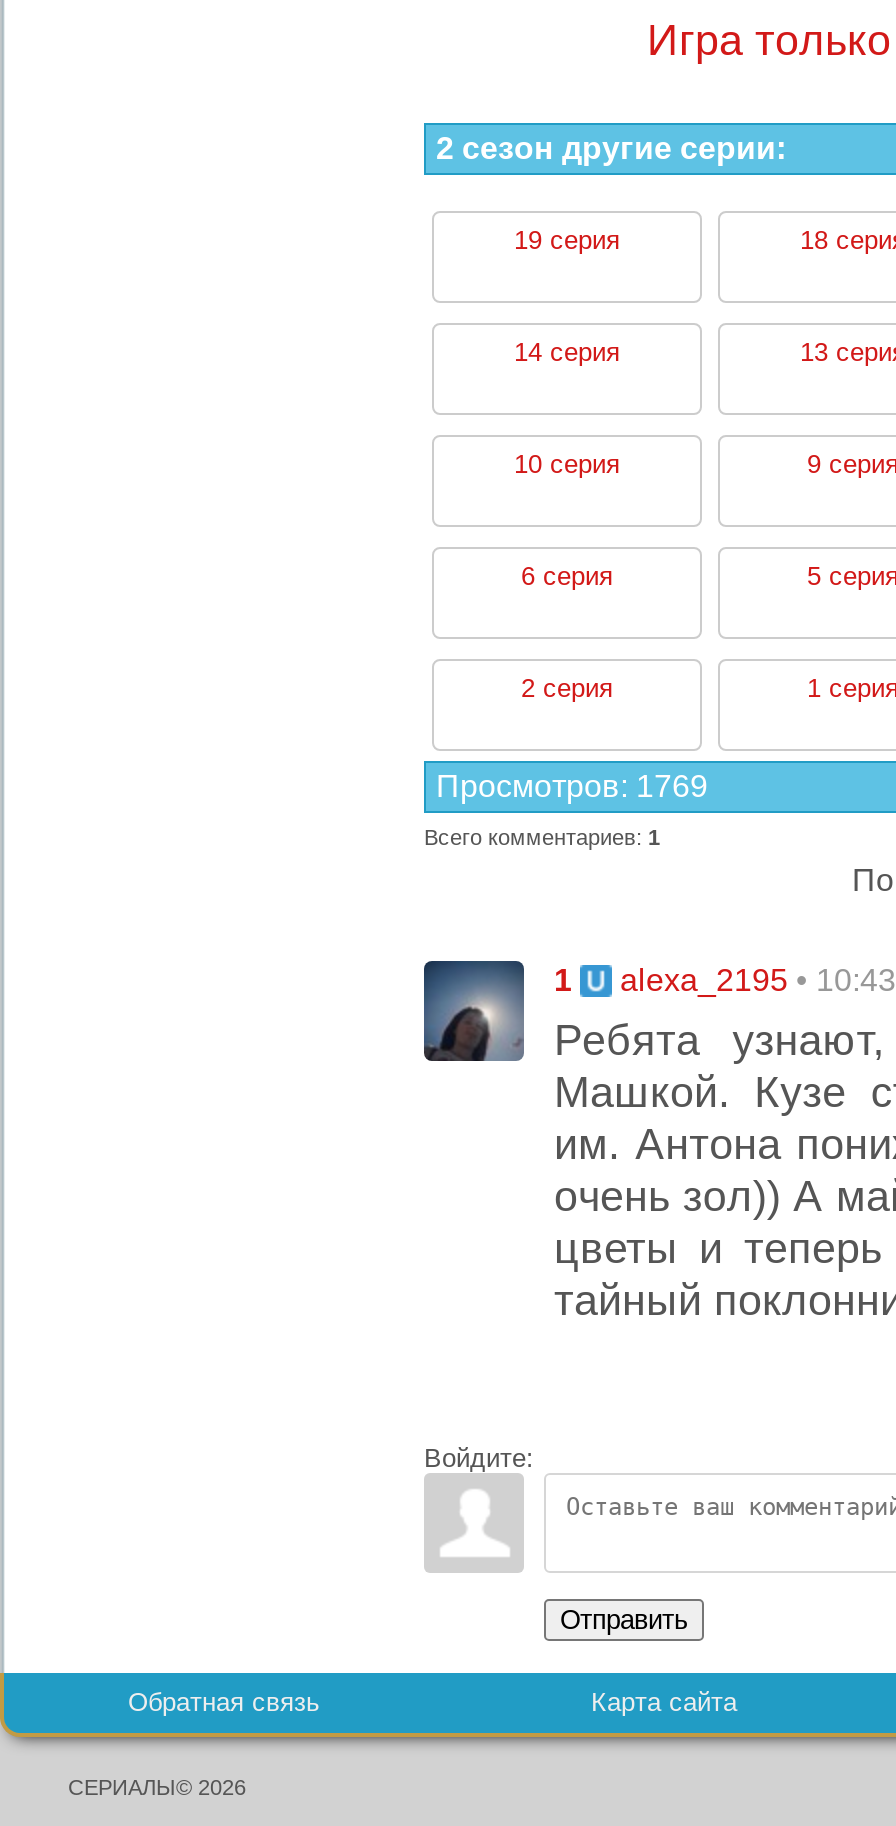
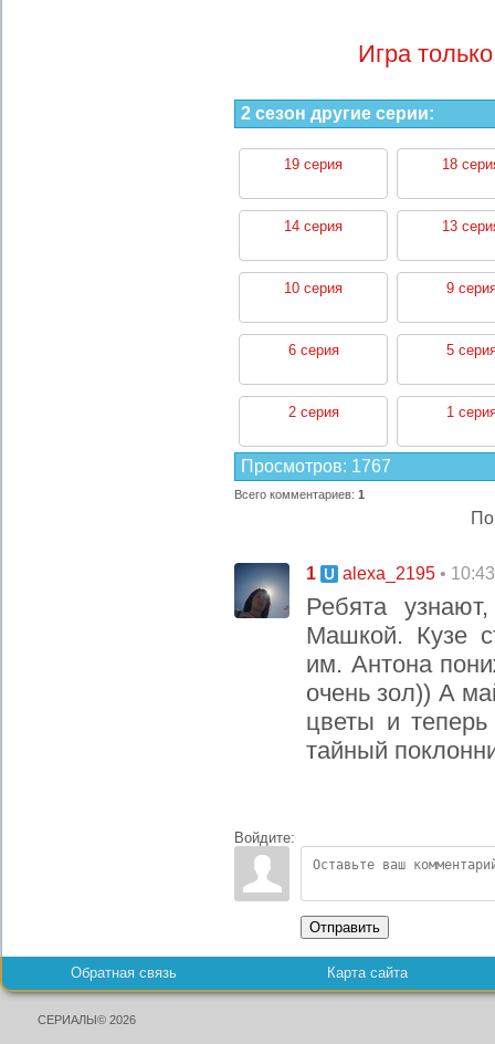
[436,769,708,803] Просмотров: 1769 -> [241,457,391,475] Просмотров: 1767

